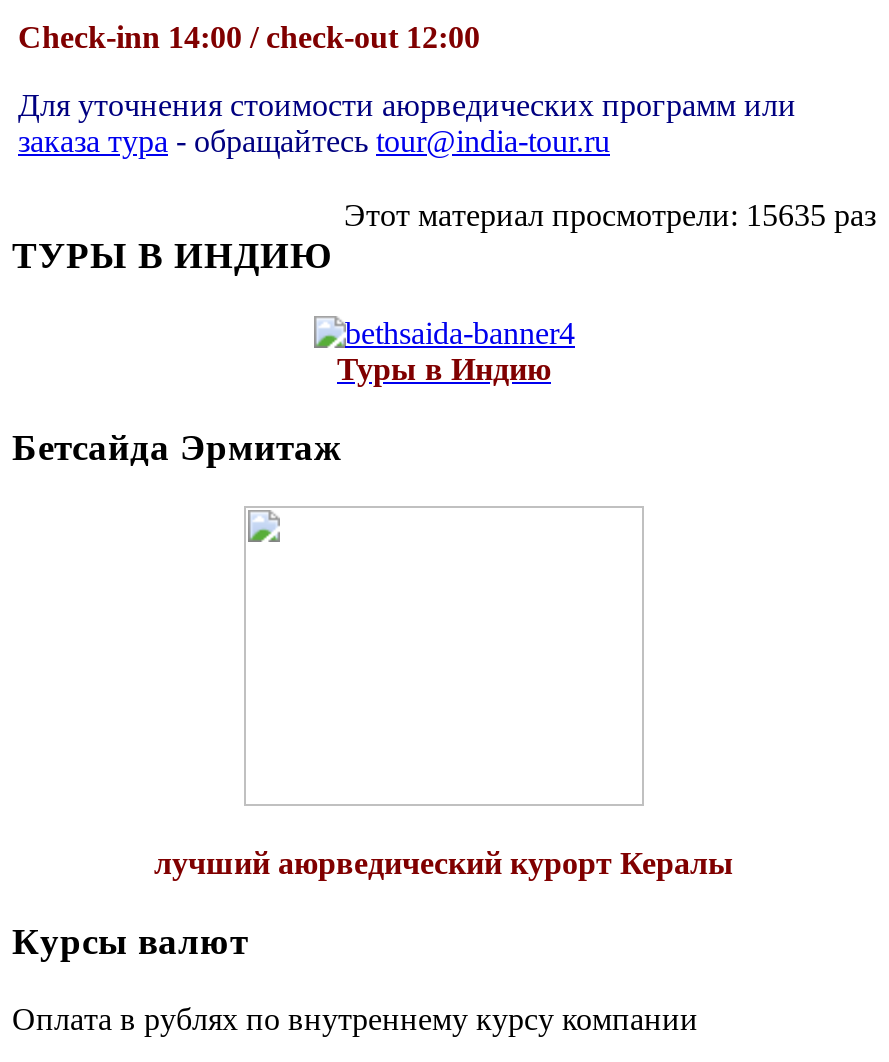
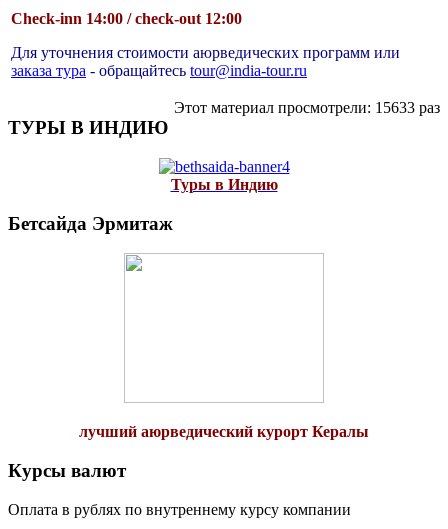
[344,197,876,231] Этот материал просмотрели: 15635 раз -> [174,98,440,115] Этот материал просмотрели: 15633 раз

